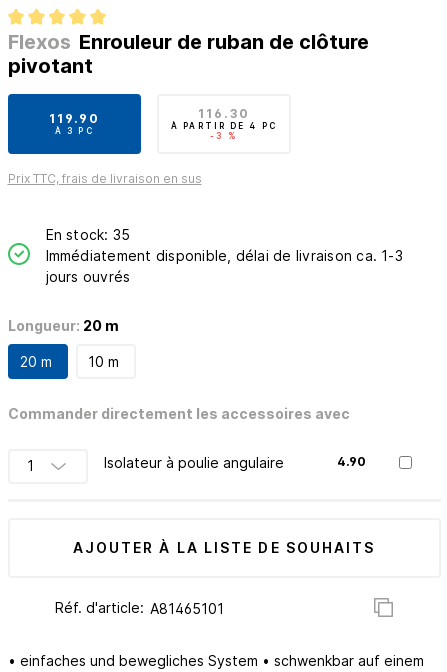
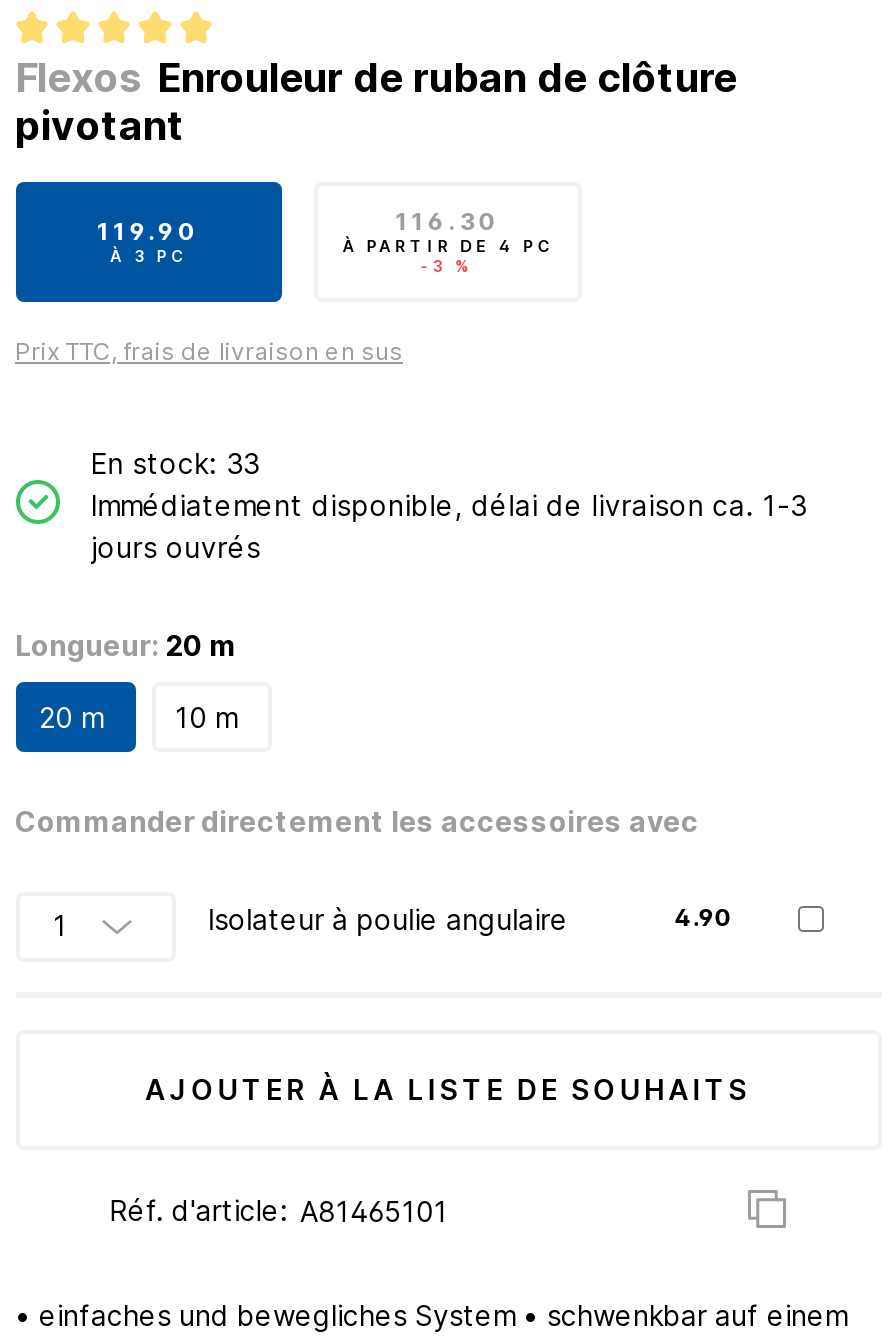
[45,225,130,242] En stock: 35 -> [91,445,259,479] En stock: 33

